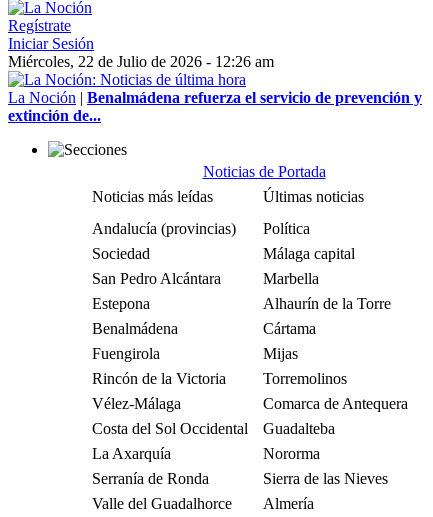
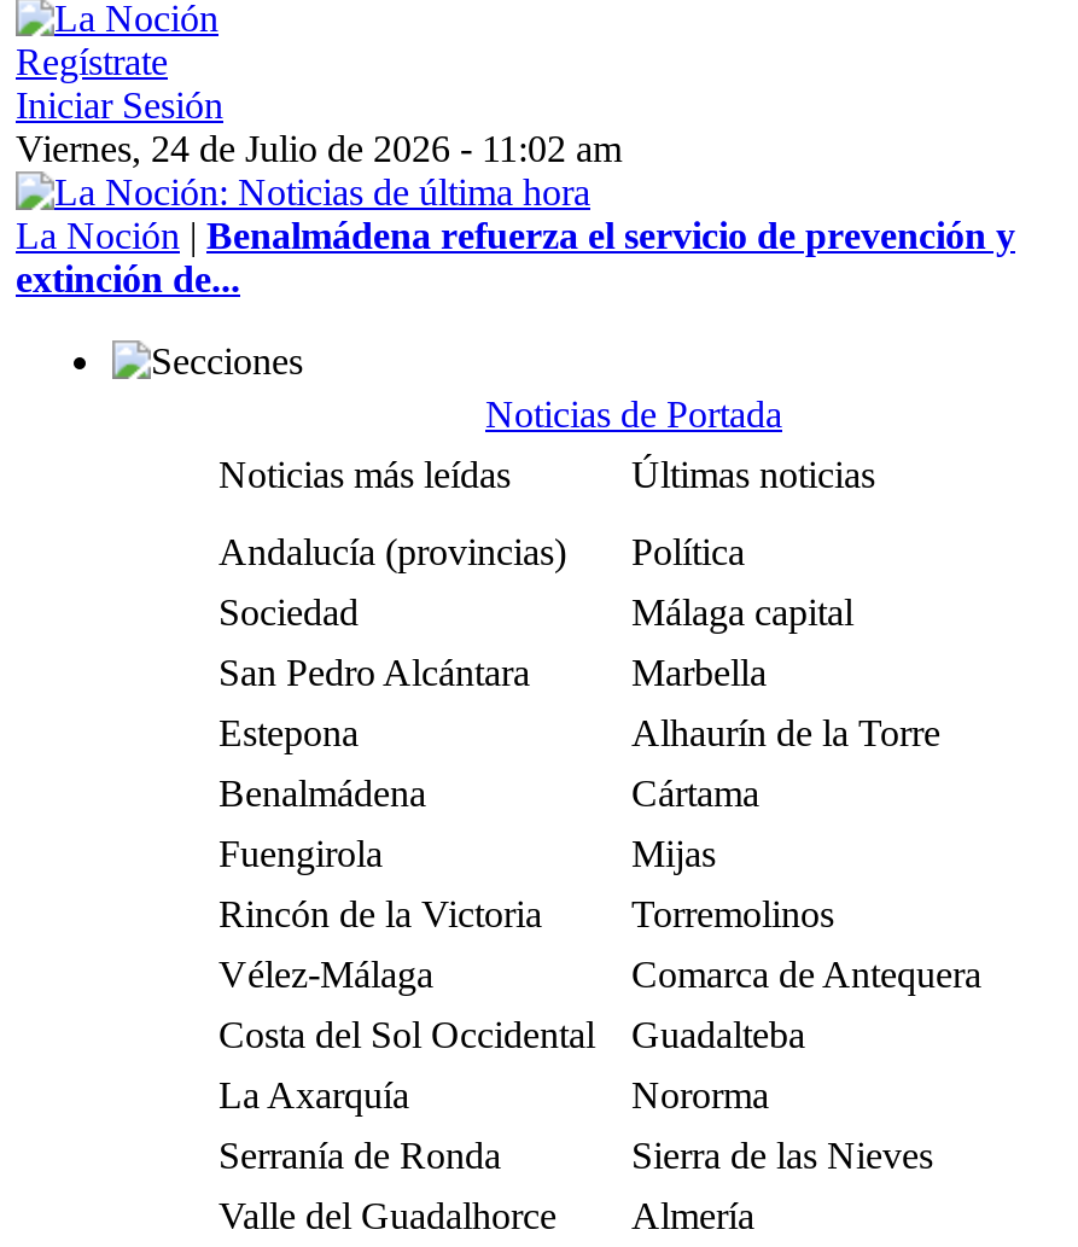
[8,53,274,70] Miércoles, 22 de Julio de 2026 - 12:26 am -> [16,128,622,169] Viernes, 24 de Julio de 2026 - 11:02 am

